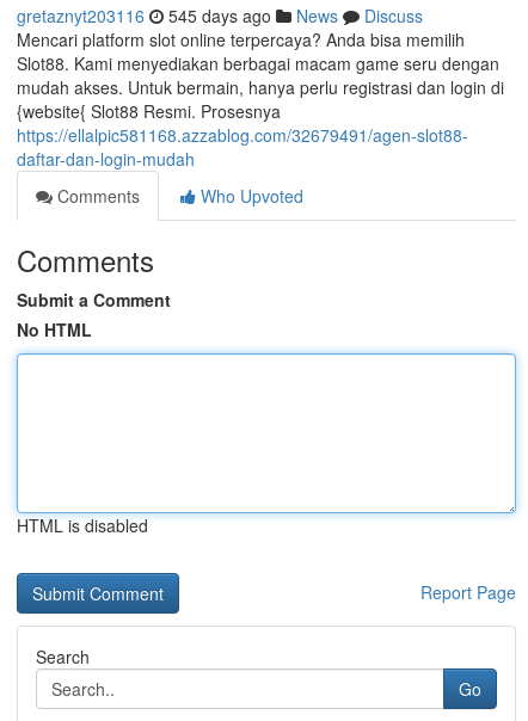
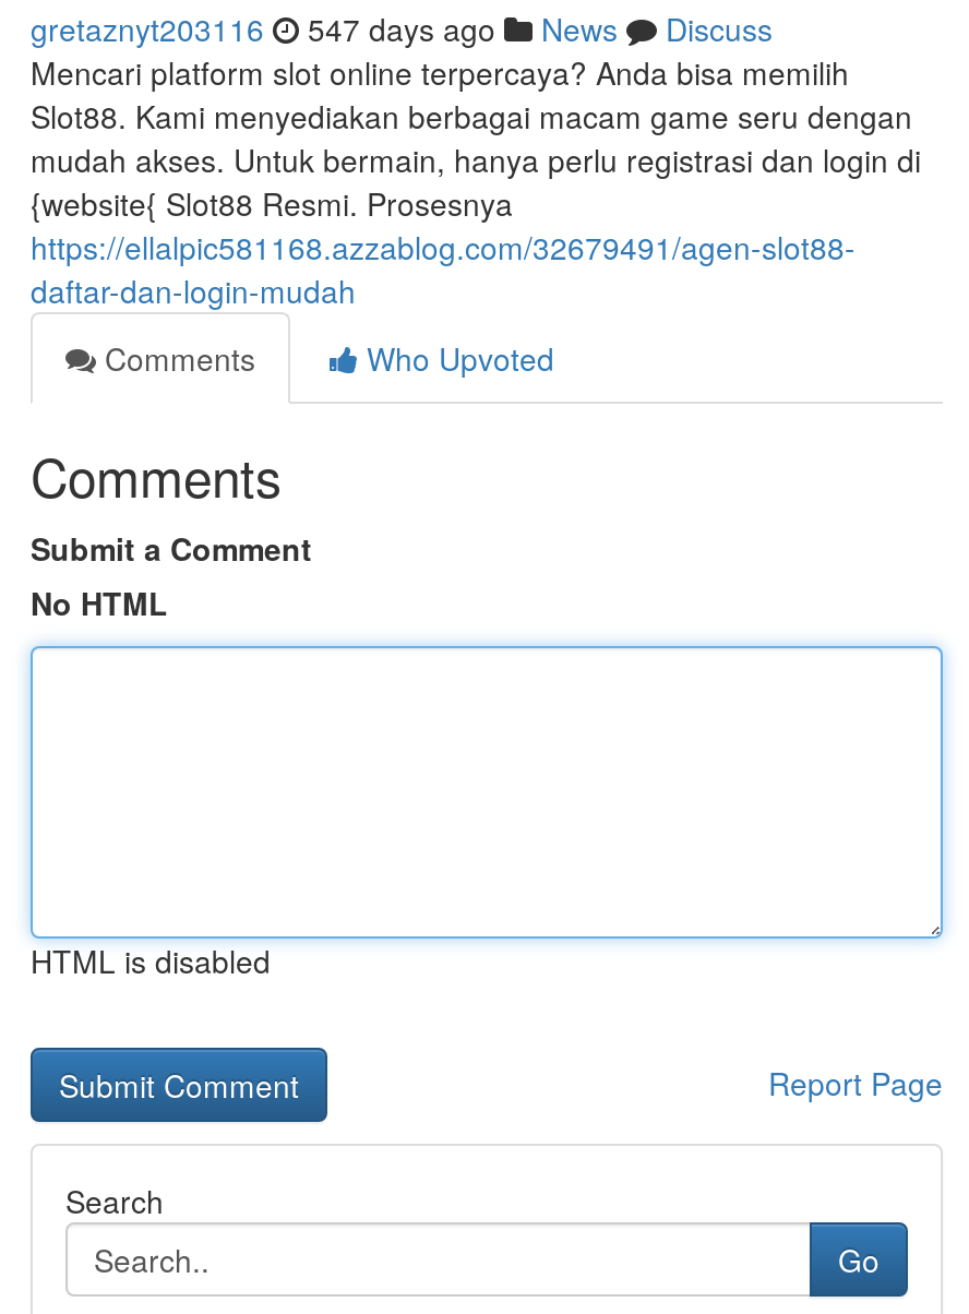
[17,4,423,27] gretaznyt203116 545 days ago News Discuss -> [31,7,773,50] gretaznyt203116 547 days ago News Discuss

